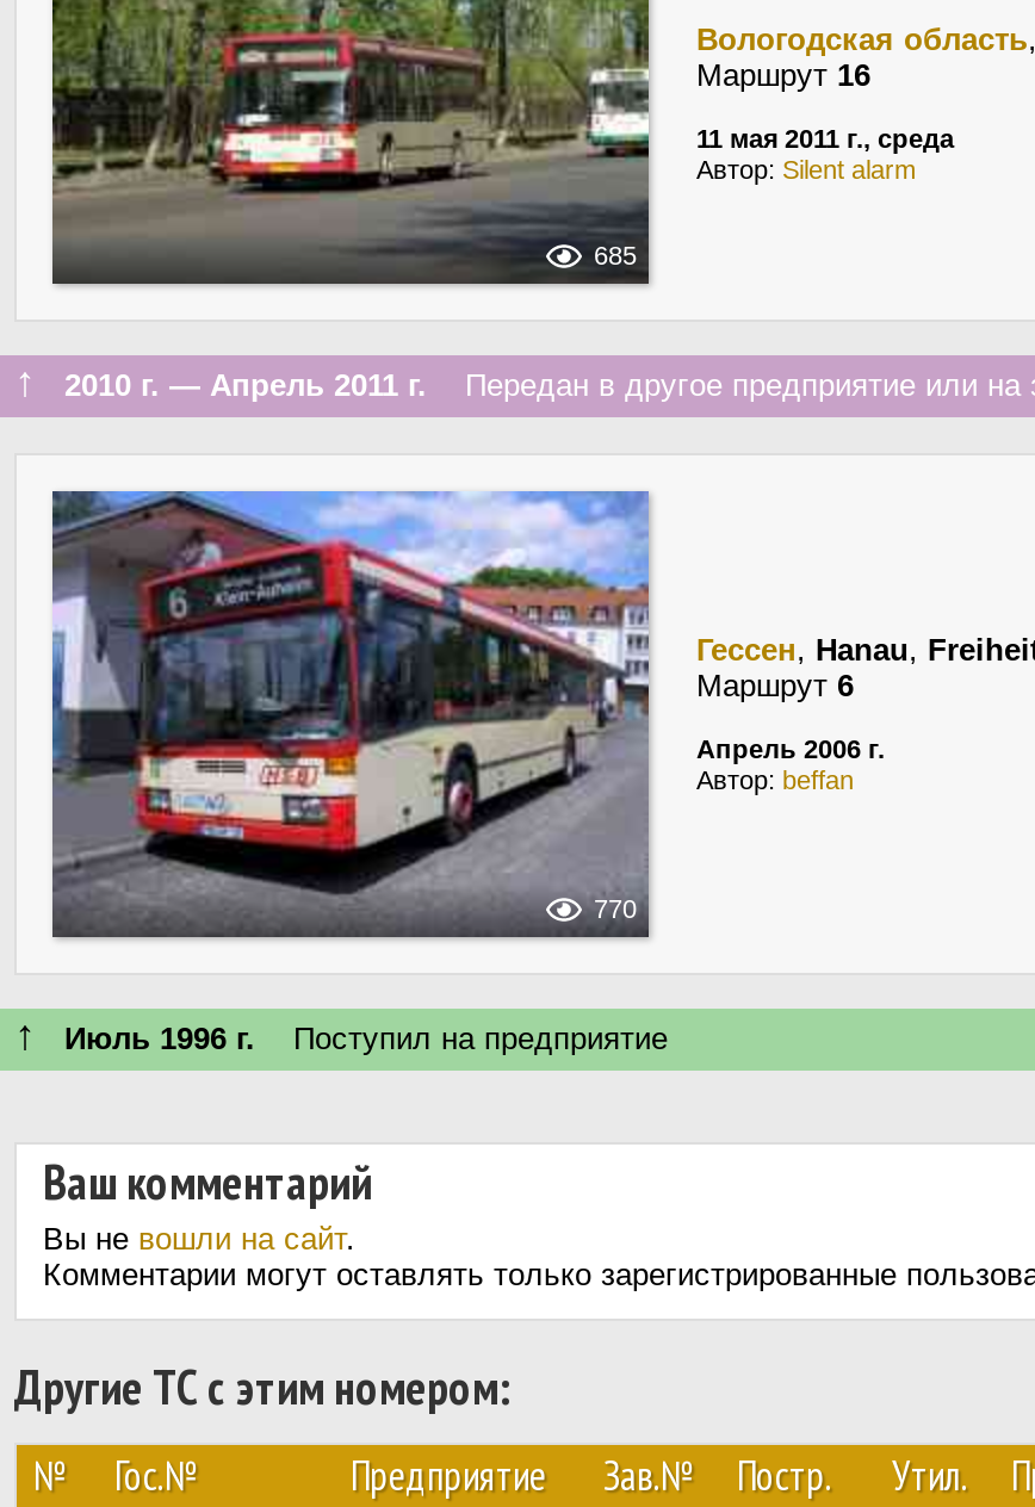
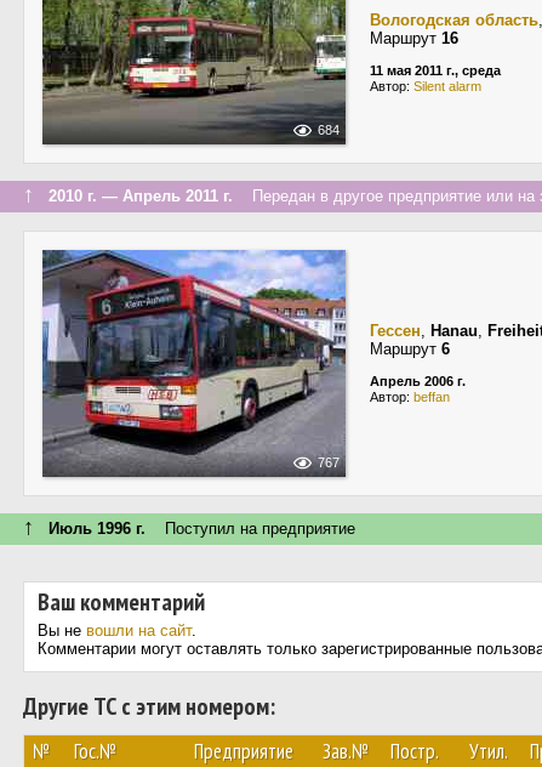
[594,241,637,269] 685 -> [318,123,340,137] 684
[594,894,637,923] 770 -> [318,455,340,470] 767

